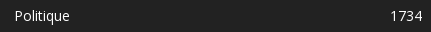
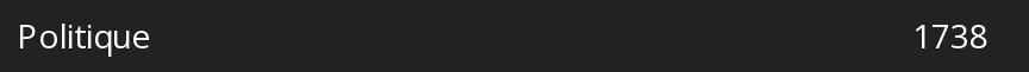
[390,6,422,25] 1734 -> [912,14,989,59] 1738

